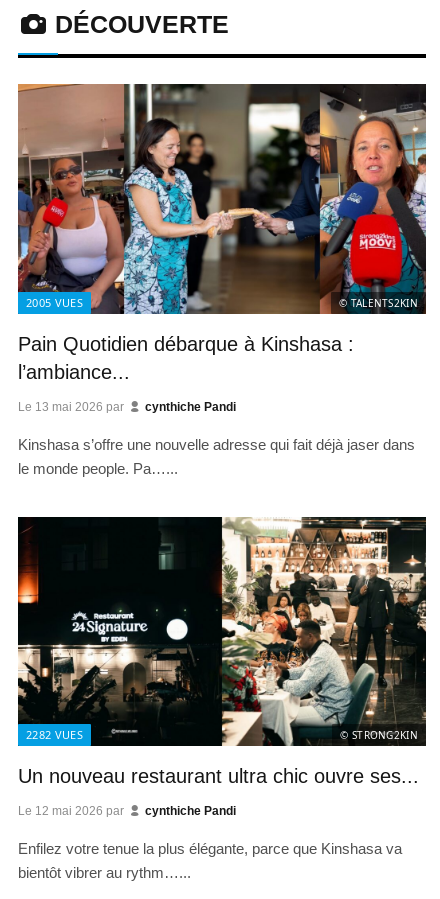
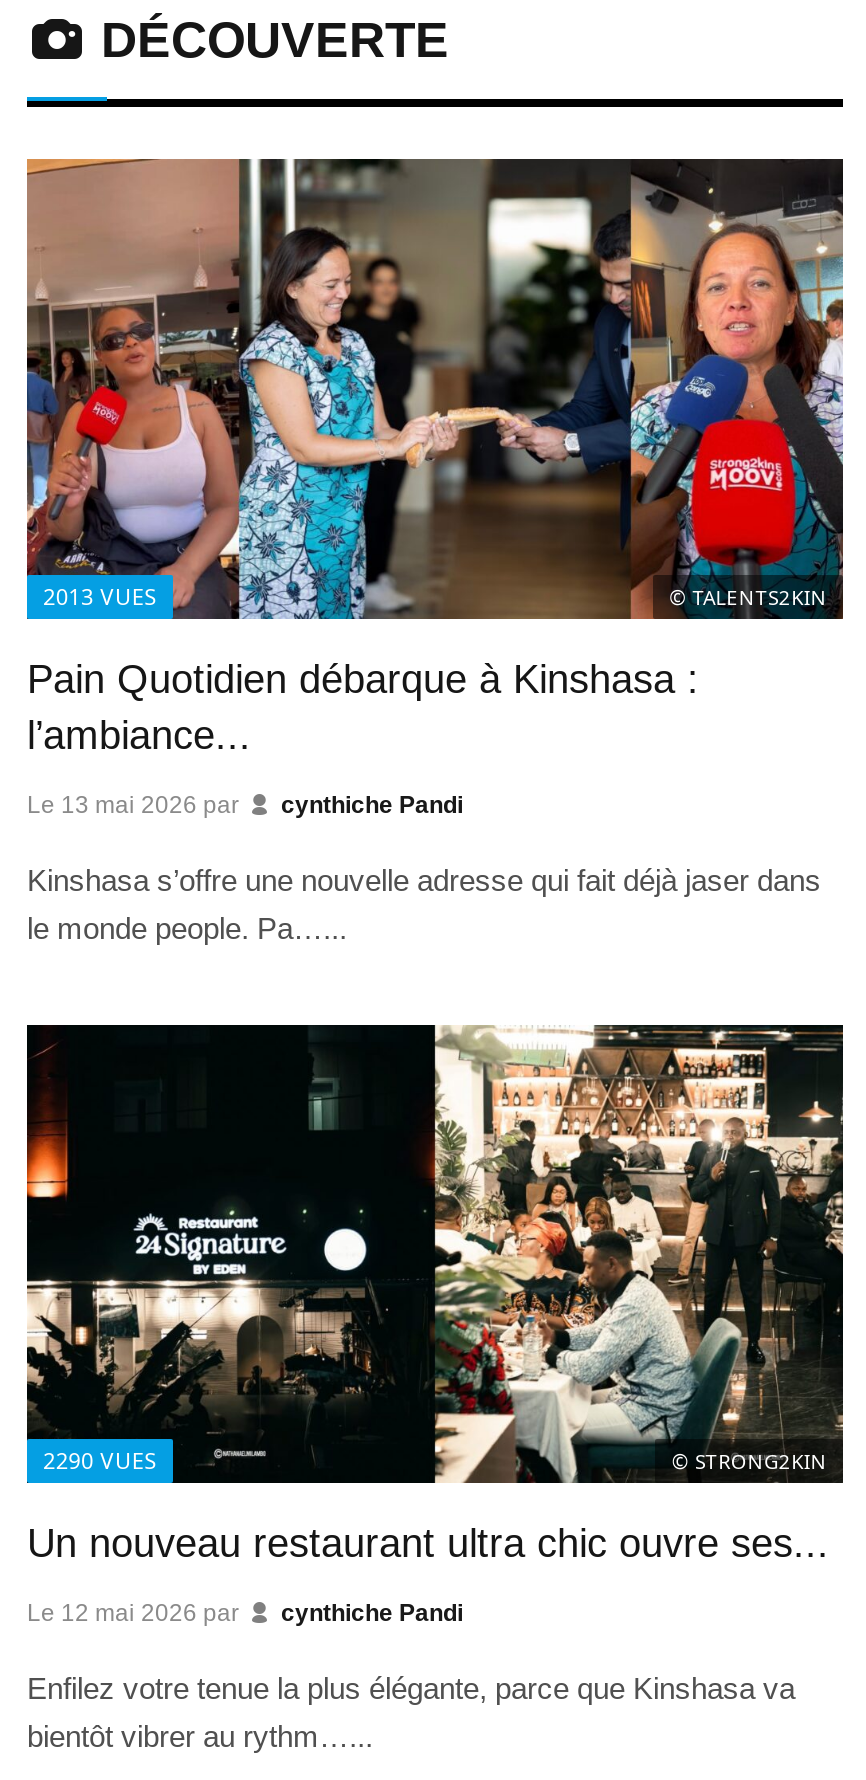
[26,294,83,309] 2005 VUES -> [43,580,157,610] 2013 VUES
[26,727,83,742] 2282 VUES -> [43,1445,157,1475] 2290 VUES

